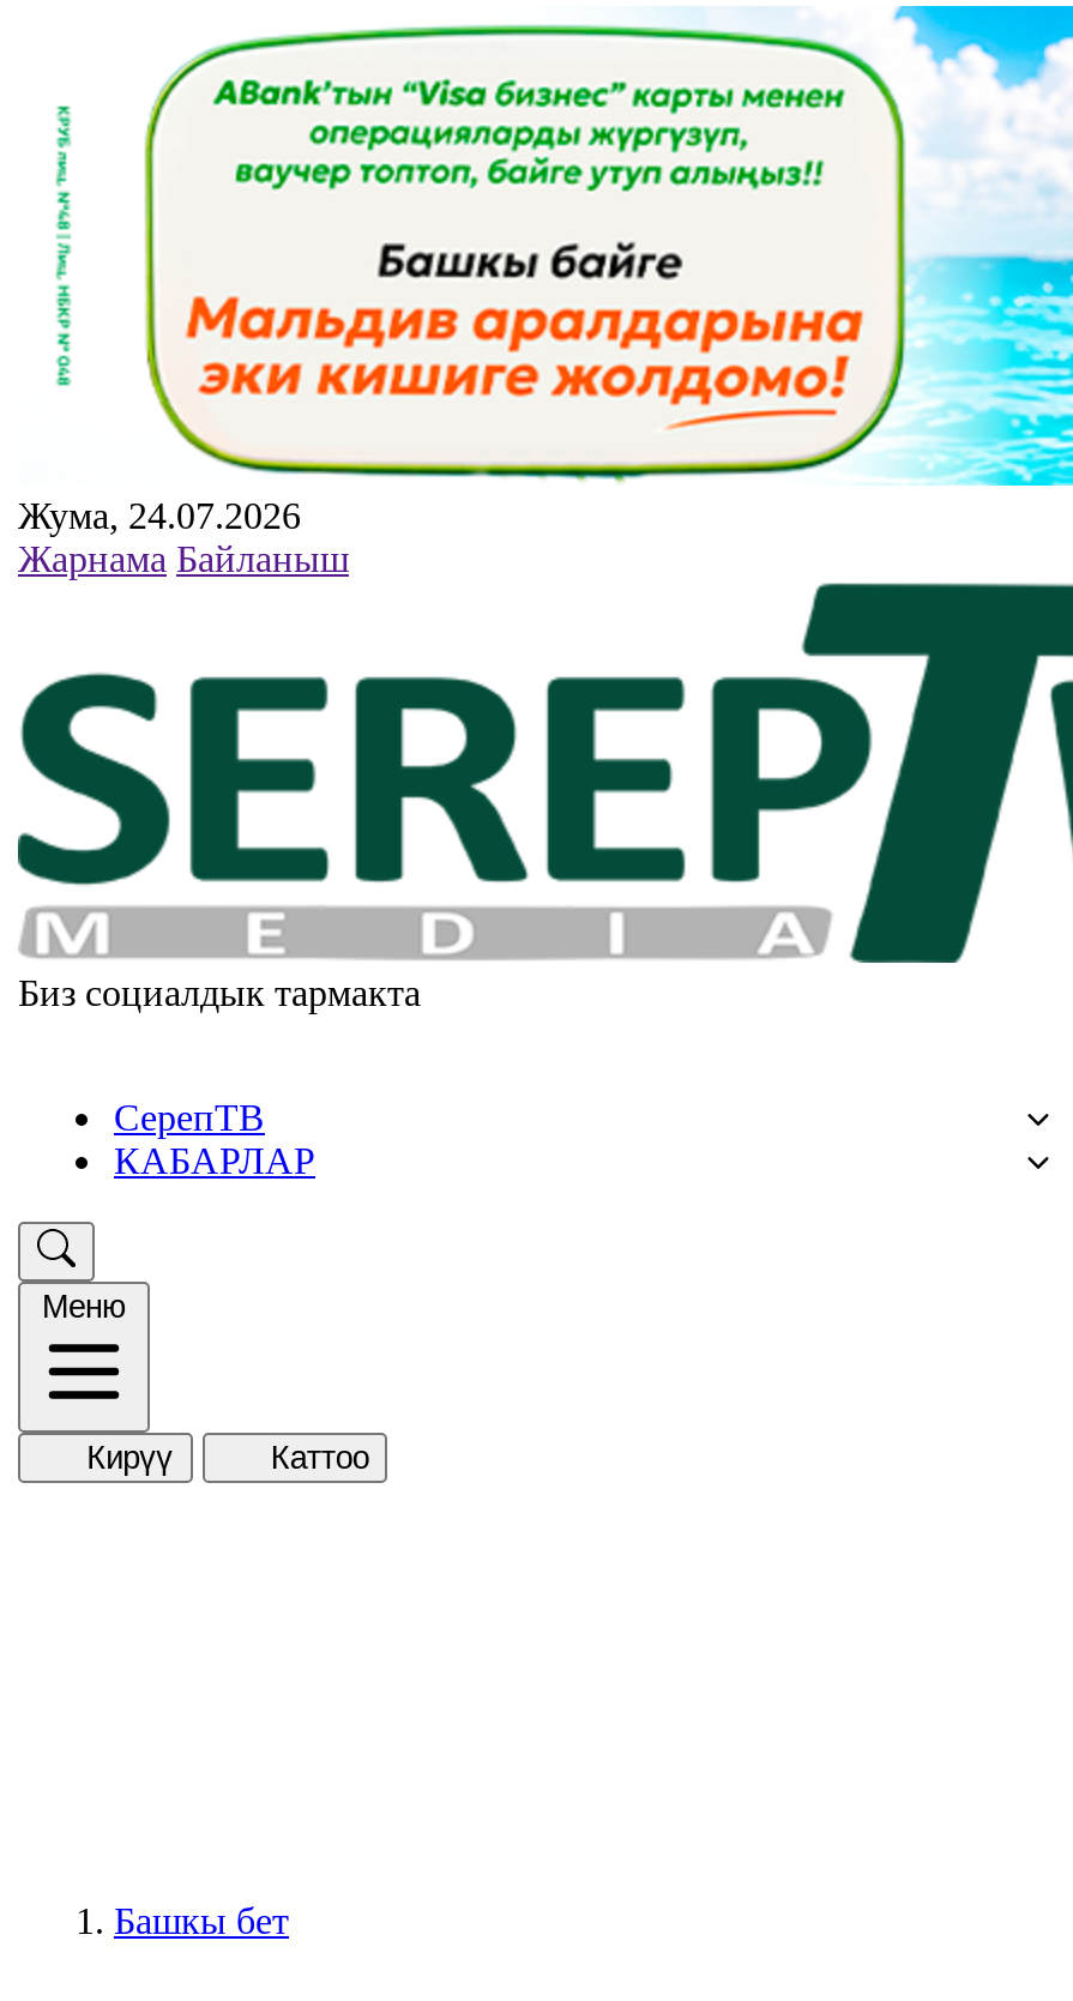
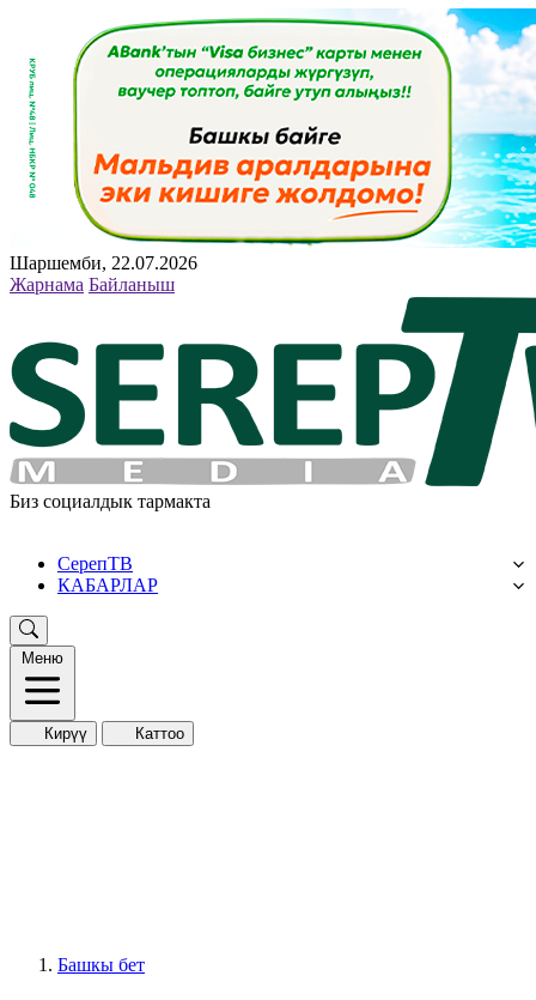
[18,495,301,536] Жума, 24.07.2026 -> [10,253,197,273] Шаршемби, 22.07.2026

